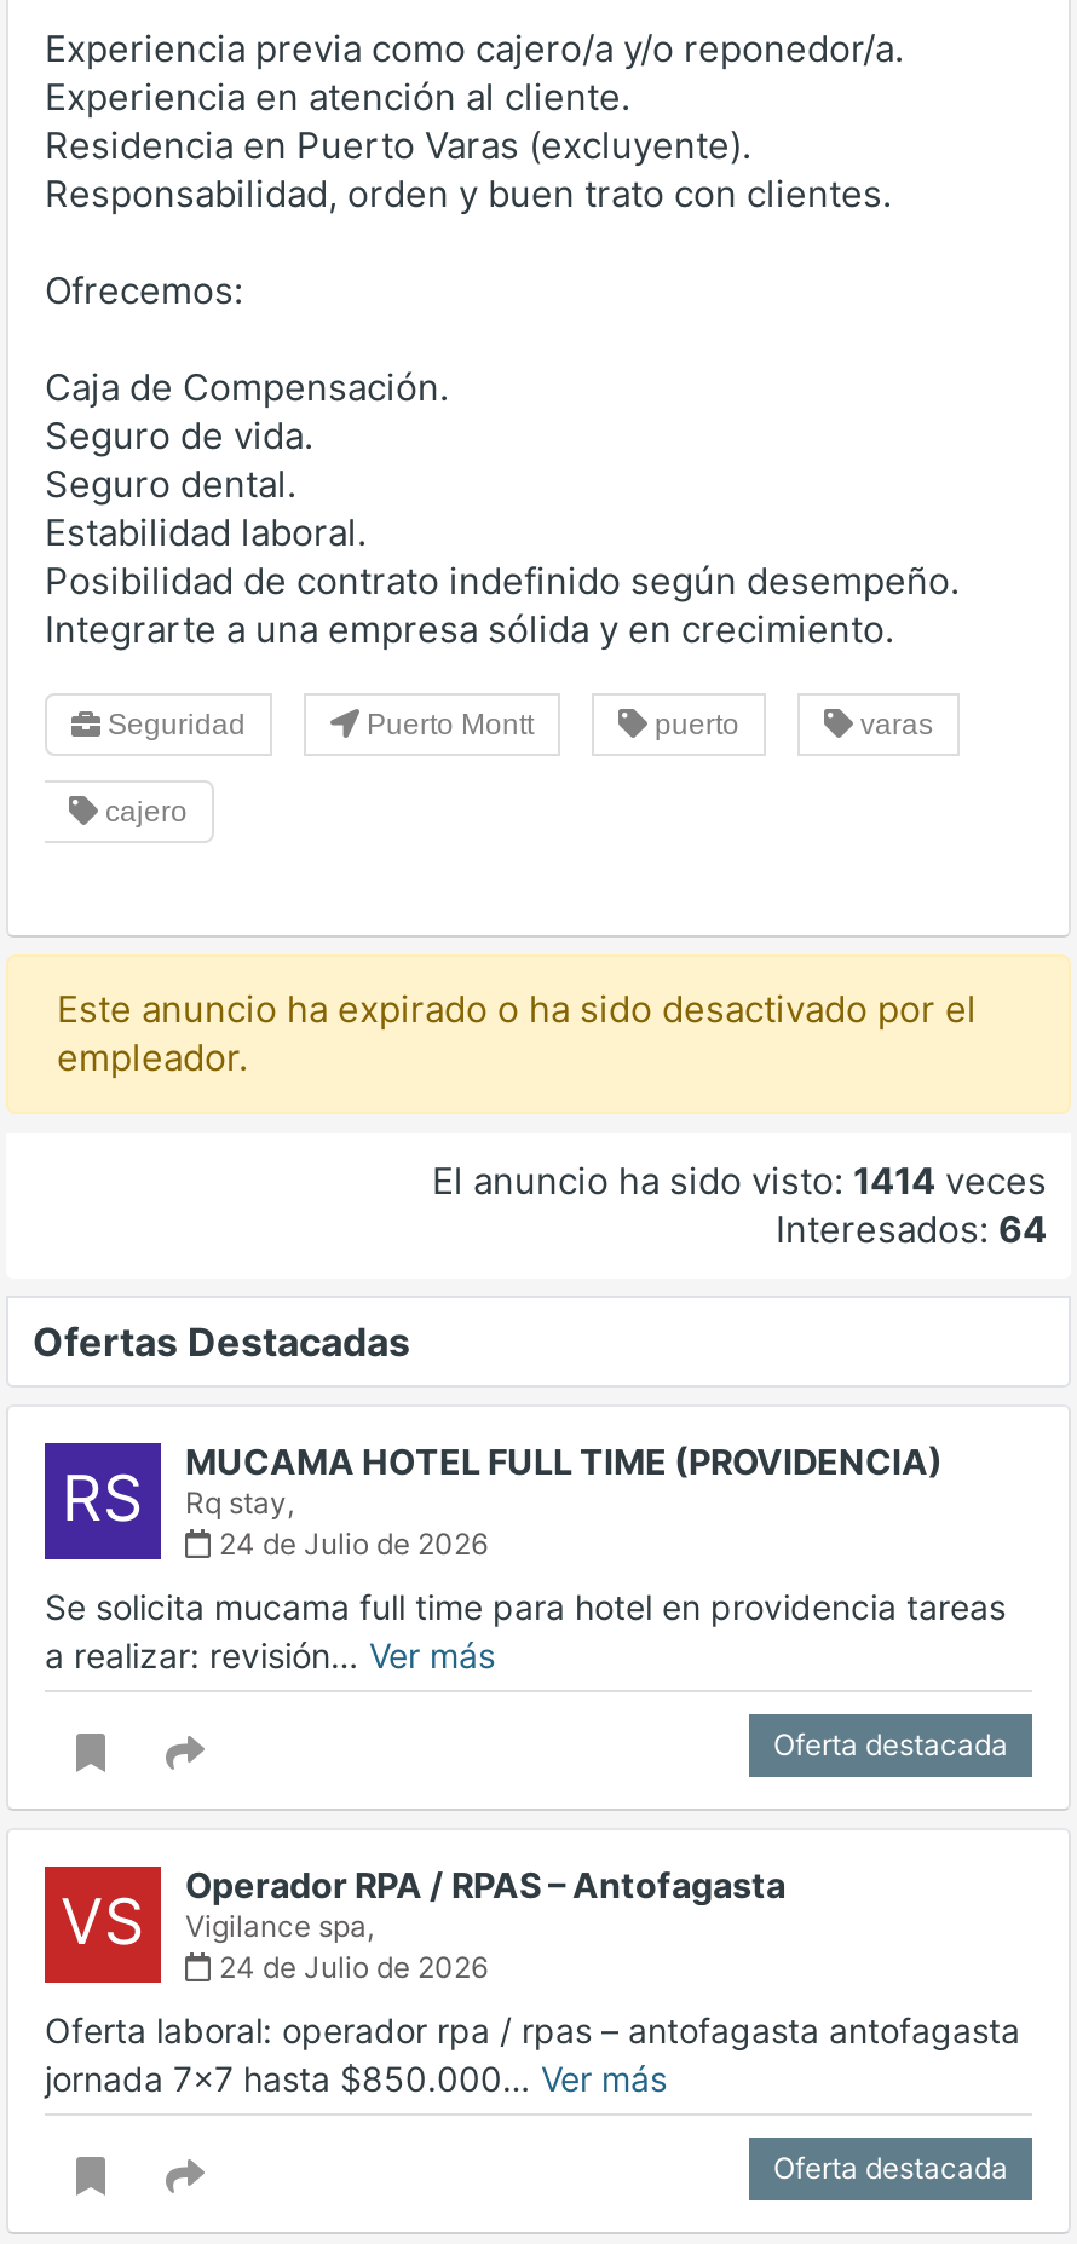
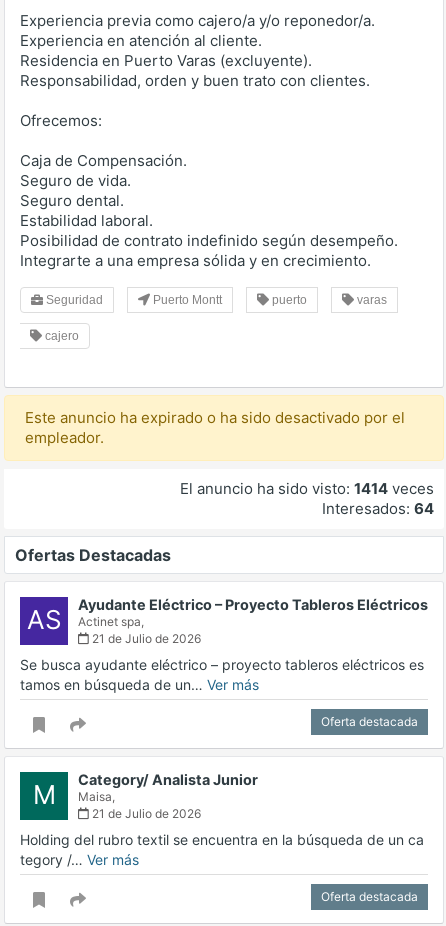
[62,1441,943,1562] RS | MUCAMA HOTEL FULL TIME (PROVIDENCIA) | Rq stay, | 24 de Julio de 2026 -> [26,596,428,646] AS | Ayudante Eléctrico – Proyecto Tableros Eléctricos | Actinet spa, | 21 de Julio de 2026
[45,1586,1006,1675] Se solicita mucama full time para hotel en providencia tareas | a realizar: revisión… Ver más -> [20,656,424,693] Se busca ayudante eléctrico – proyecto tableros eléctricos es | tamos en búsqueda de un… Ver más
[61,1864,785,1985] VS | Operador RPA / RPAS – Antofagasta | Vigilance spa, | 24 de Julio de 2026 -> [32,771,258,821] M | Category/ Analista Junior | Maisa, | 21 de Julio de 2026
[45,2009,1020,2099] Oferta laboral: operador rpa / rpas – antofagasta antofagasta | jornada 7x7 hasta $850.000… Ver más -> [20,831,424,868] Holding del rubro textil se encuentra en la búsqueda de un ca | tegory /… Ver más

